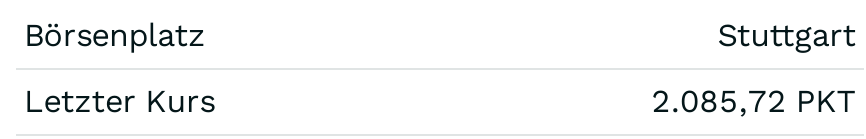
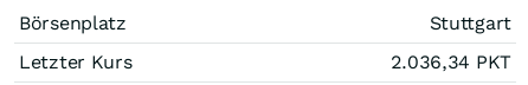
[651,82,856,120] 2.085,72 PKT -> [390,51,511,73] 2.036,34 PKT

